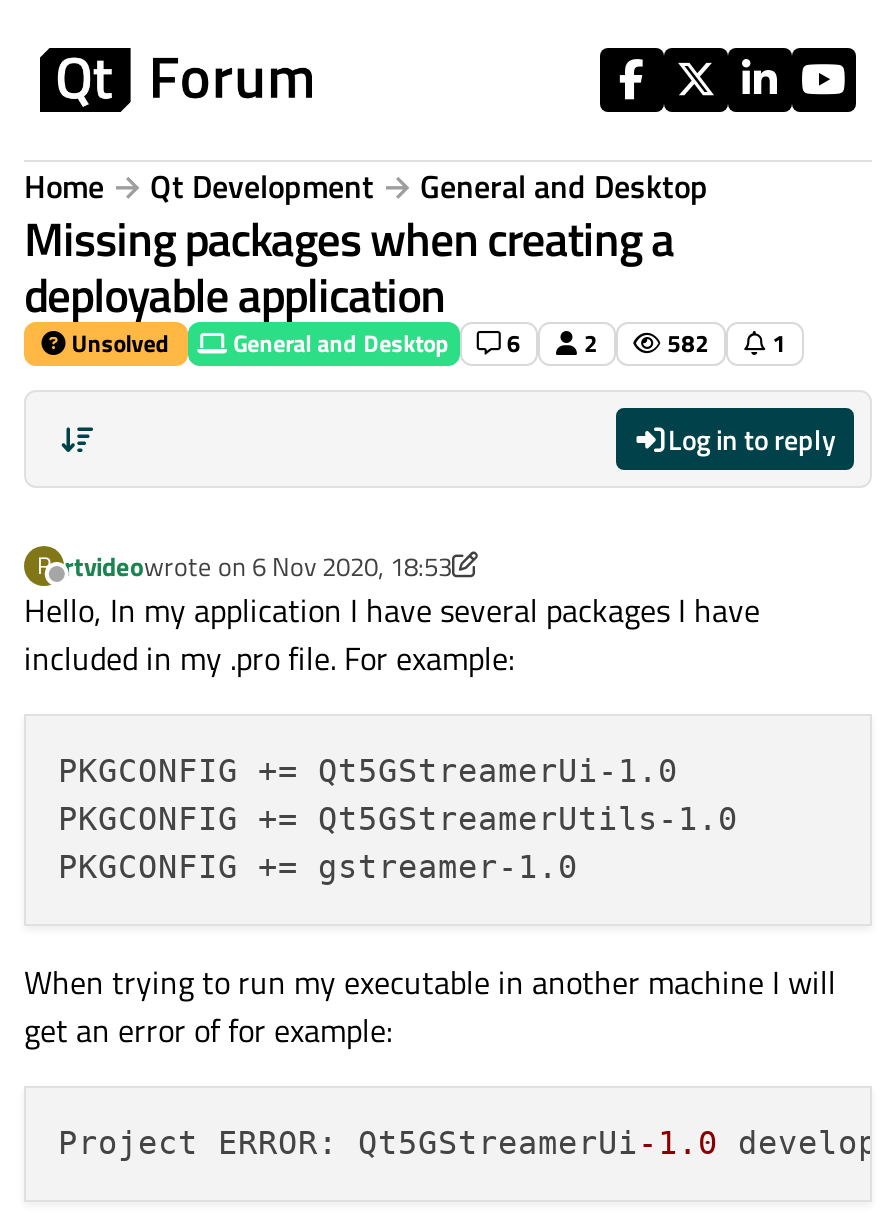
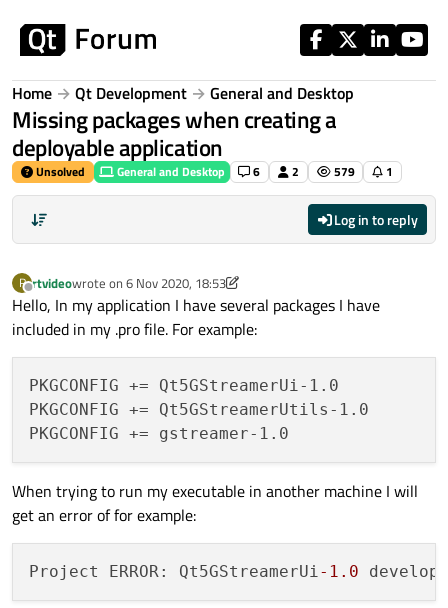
[66,324,786,362] Unsolved General and Desktop 6 2 582 1 -> [33,162,393,181] Unsolved General and Desktop 6 2 579 1

